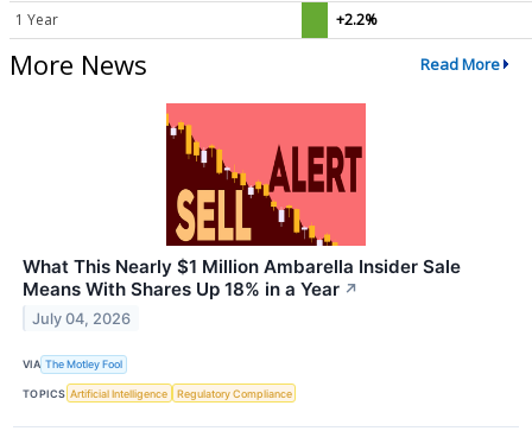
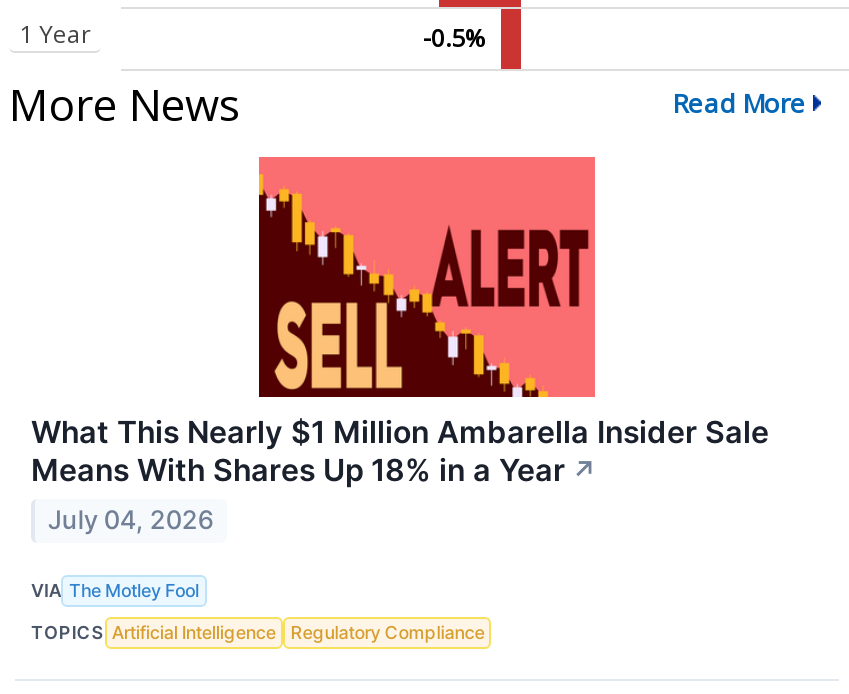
[336,10,378,30] +2.2% -> [423,20,487,54] -0.5%

